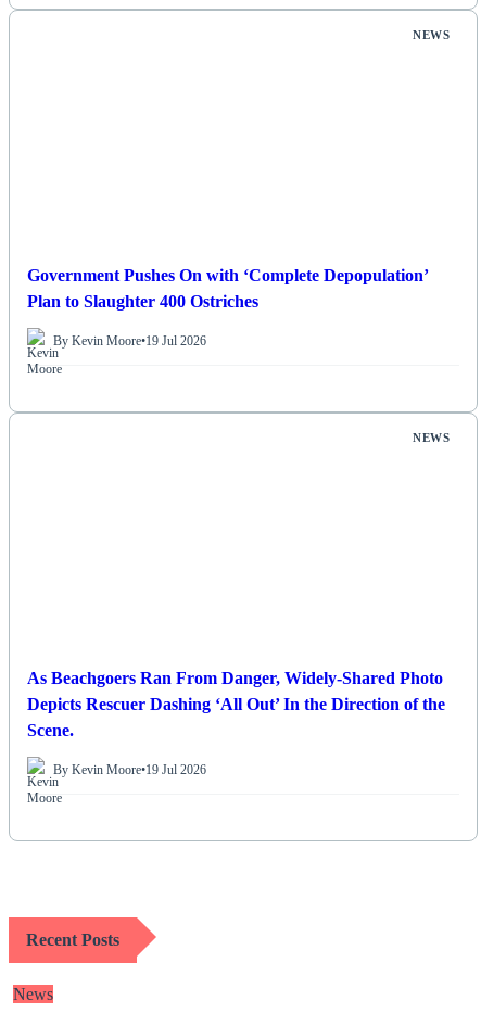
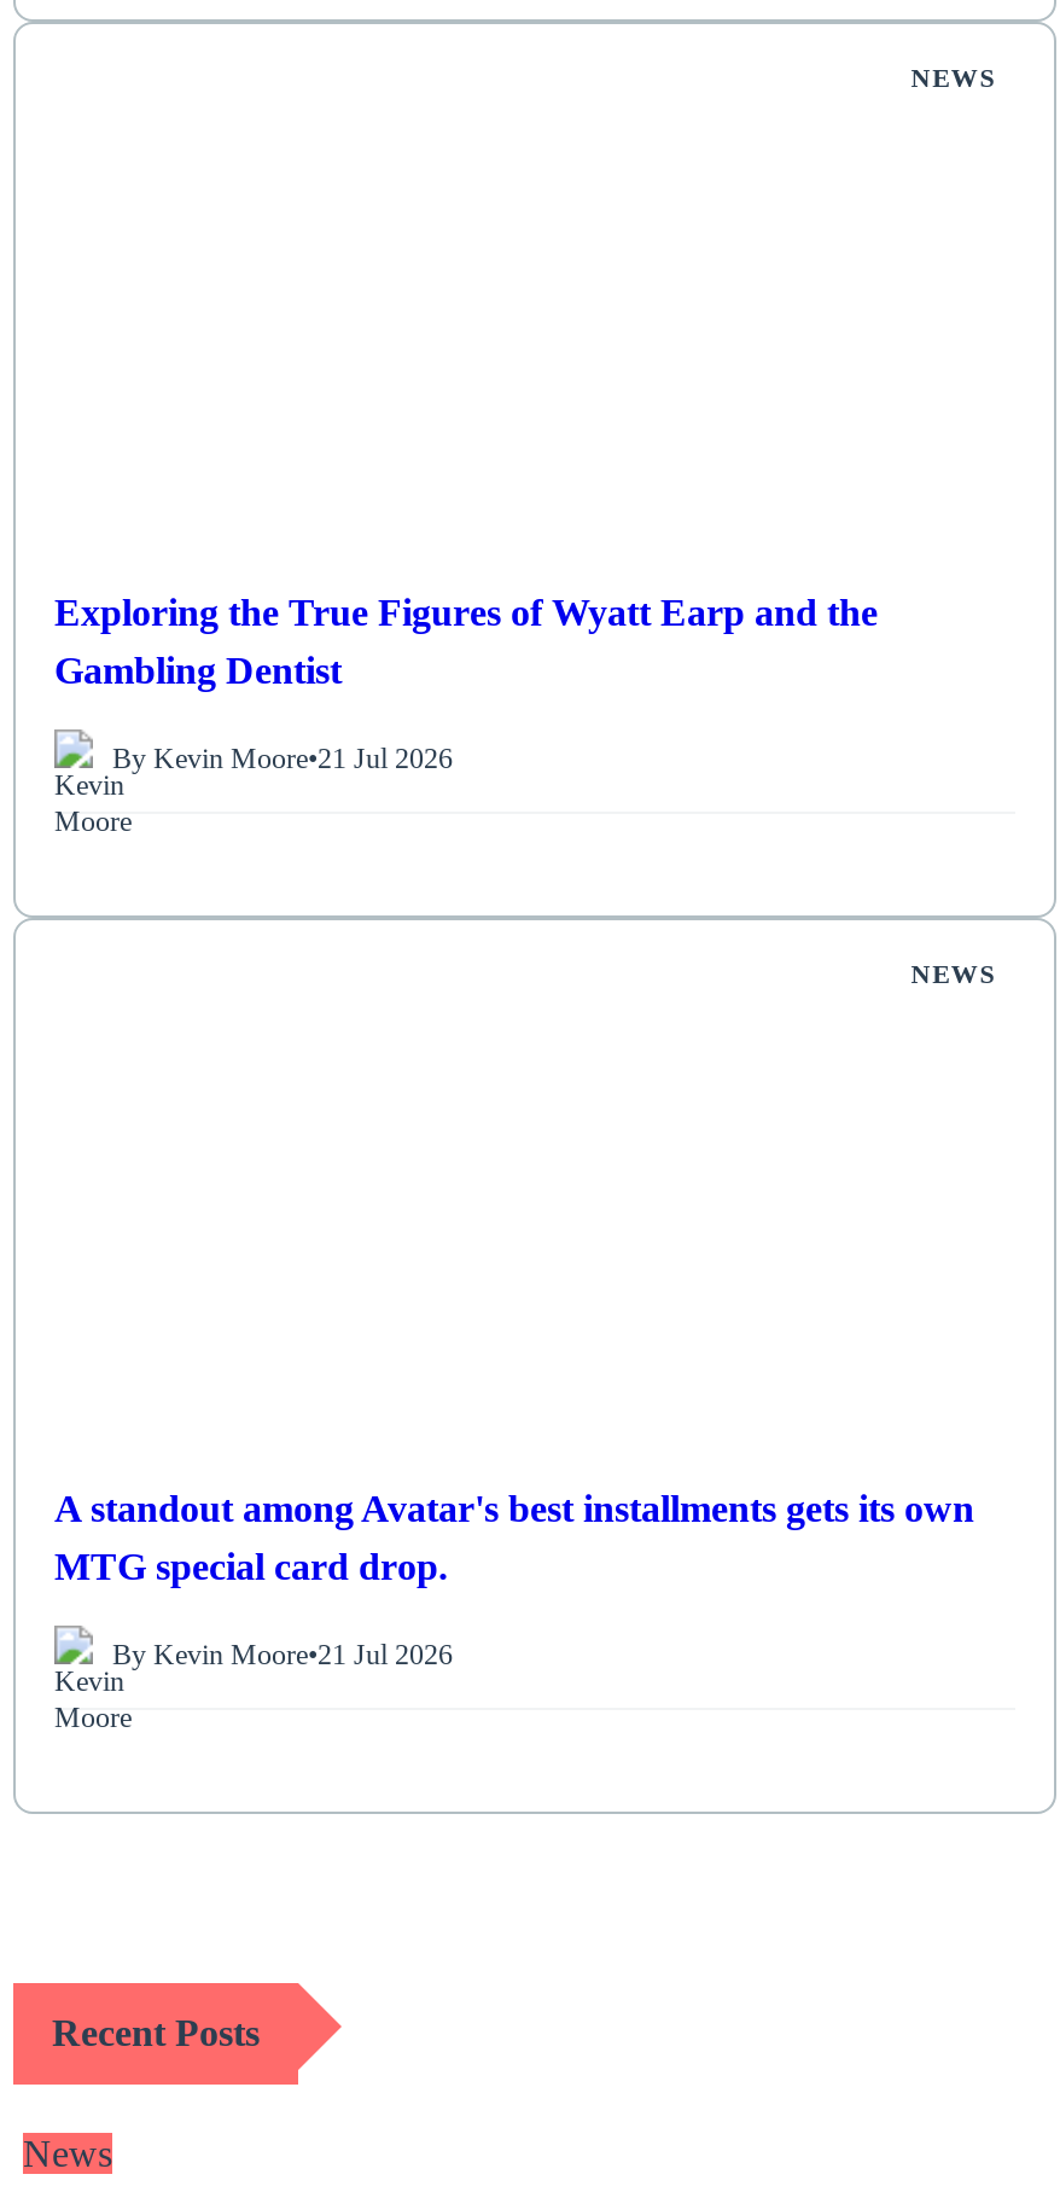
[27,266,428,311] Government Pushes On with ‘Complete Depopulation’ | Plan to Slaughter 400 Ostriches -> [54,593,878,692] Exploring the True Figures of Wyatt Earp and the | Gambling Dentist
[53,333,206,348] By Kevin Moore•19 Jul 2026 -> [112,741,453,775] By Kevin Moore•21 Jul 2026
[27,669,445,740] As Beachgoers Ran From Danger, Widely-Shared Photo | Depicts Rescuer Dashing ‘All Out’ In the Direction of the | Scene. -> [54,1489,974,1588] A standout among Avatar's best installments gets its own | MTG special card drop.
[53,762,206,777] By Kevin Moore•19 Jul 2026 -> [112,1637,453,1671] By Kevin Moore•21 Jul 2026

